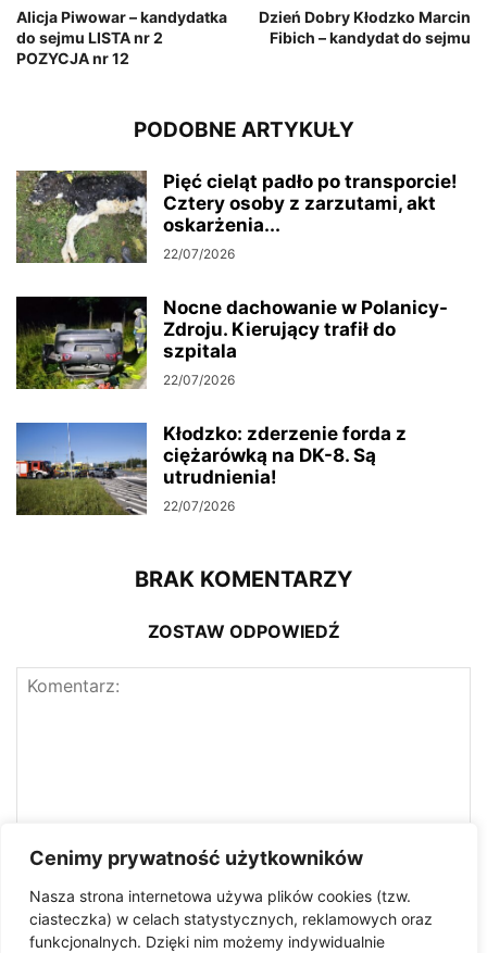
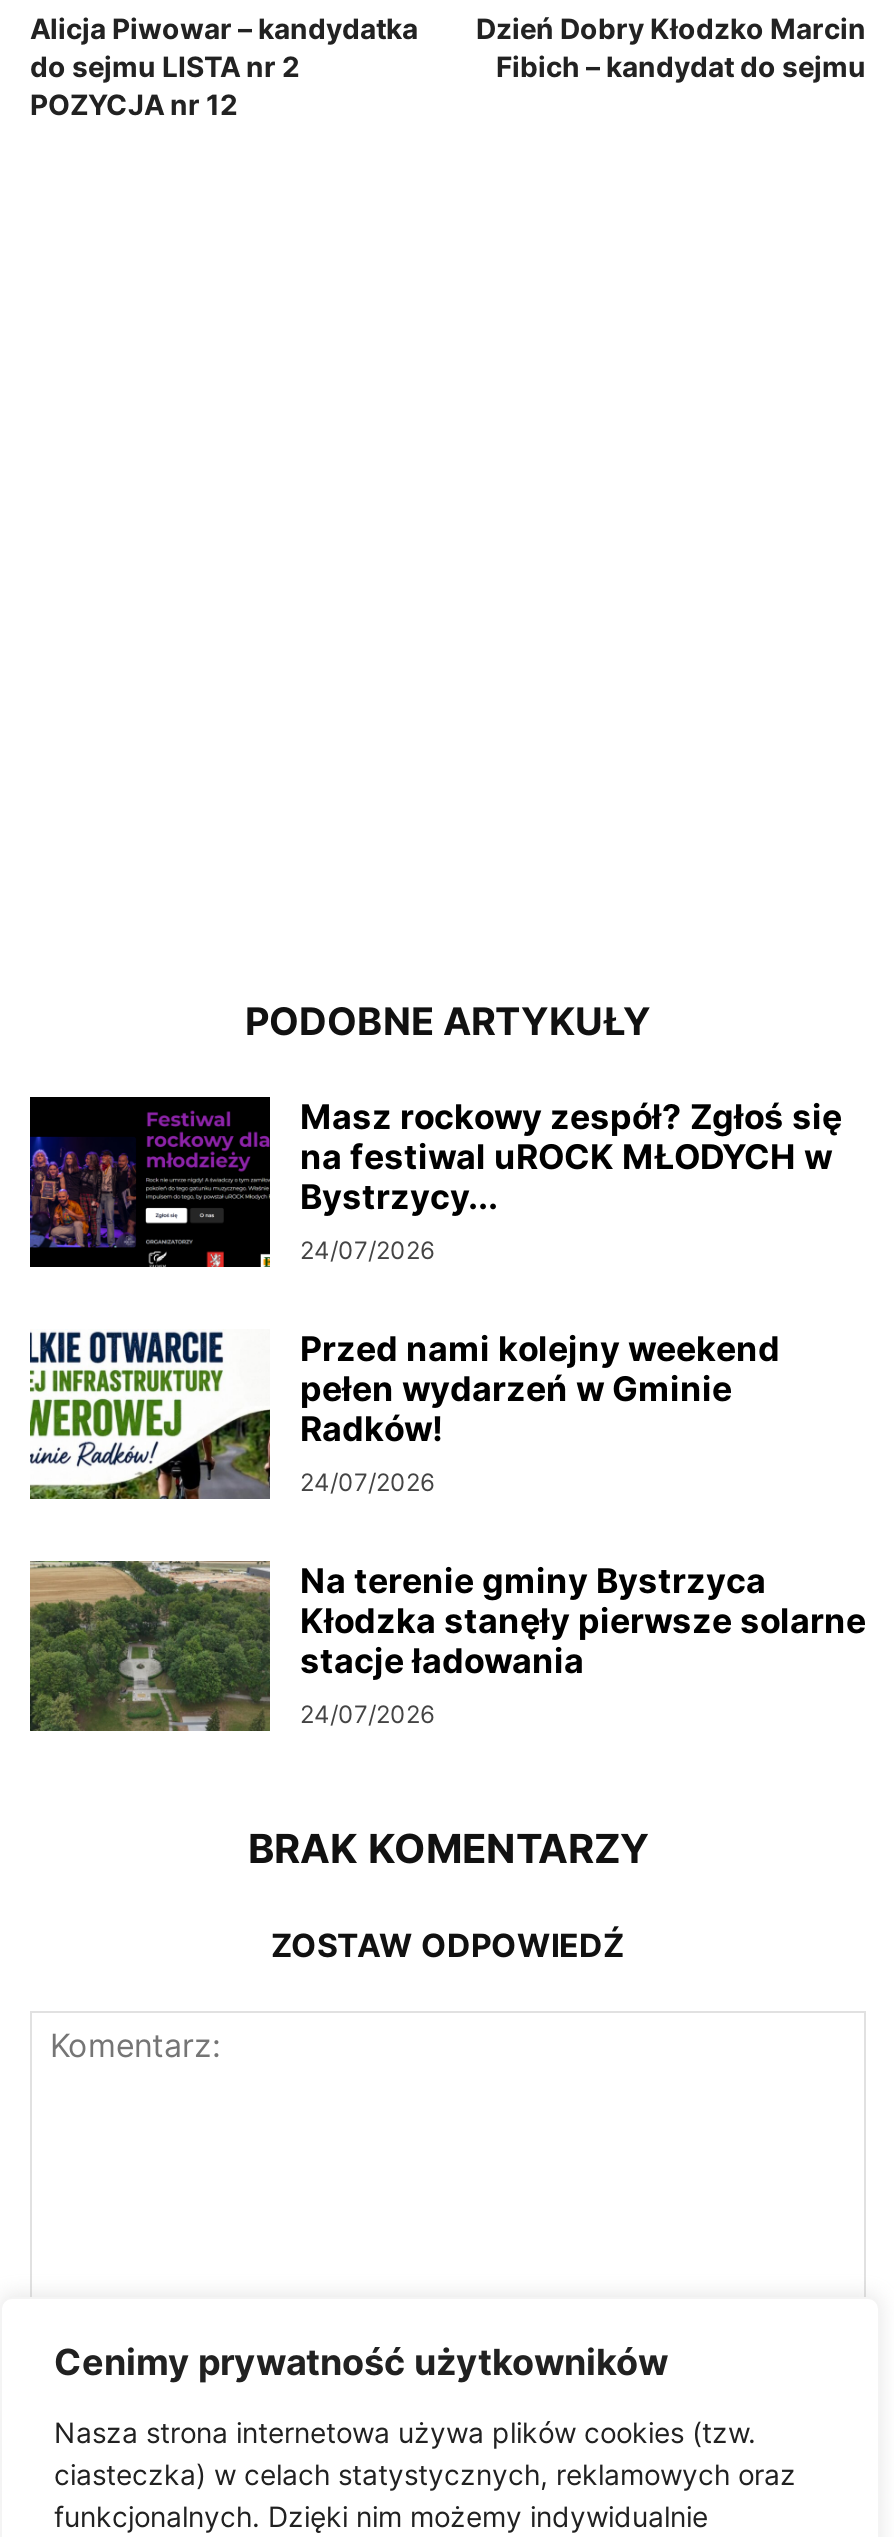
[15,170,458,264] [image] | Pięć cieląt padło po transporcie! | Cztery osoby z zarzutami, akt | oskarżenia... | 22/07/2026 -> [28,1096,842,1268] [image] | Masz rockowy zespół? Zgłoś się | na festiwal uROCK MŁODYCH w | Bystrzycy... | 24/07/2026
[15,296,448,390] [image] | Nocne dachowanie w Polanicy- | Zdroju. Kierujący trafił do | szpitala | 22/07/2026 -> [28,1329,780,1502] [image] | Przed nami kolejny weekend | pełen wydarzeń w Gminie | Radków! | 24/07/2026
[15,422,407,515] [image] | Kłodzko: zderzenie forda z | ciężarówką na DK-8. Są | utrudnienia! | 22/07/2026 -> [28,1560,866,1732] [image] | Na terenie gminy Bystrzyca | Kłodzka stanęły pierwsze solarne | stacje ładowania | 24/07/2026

